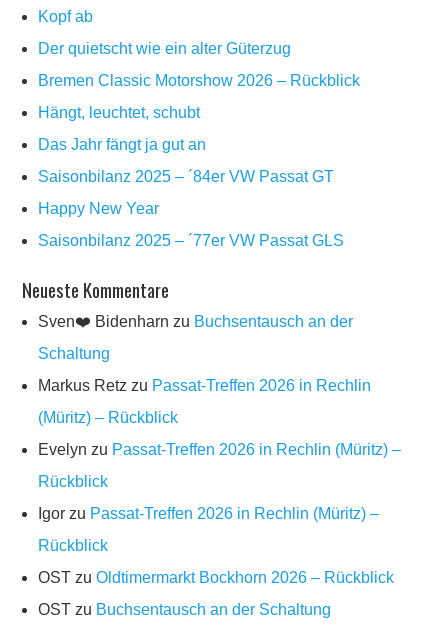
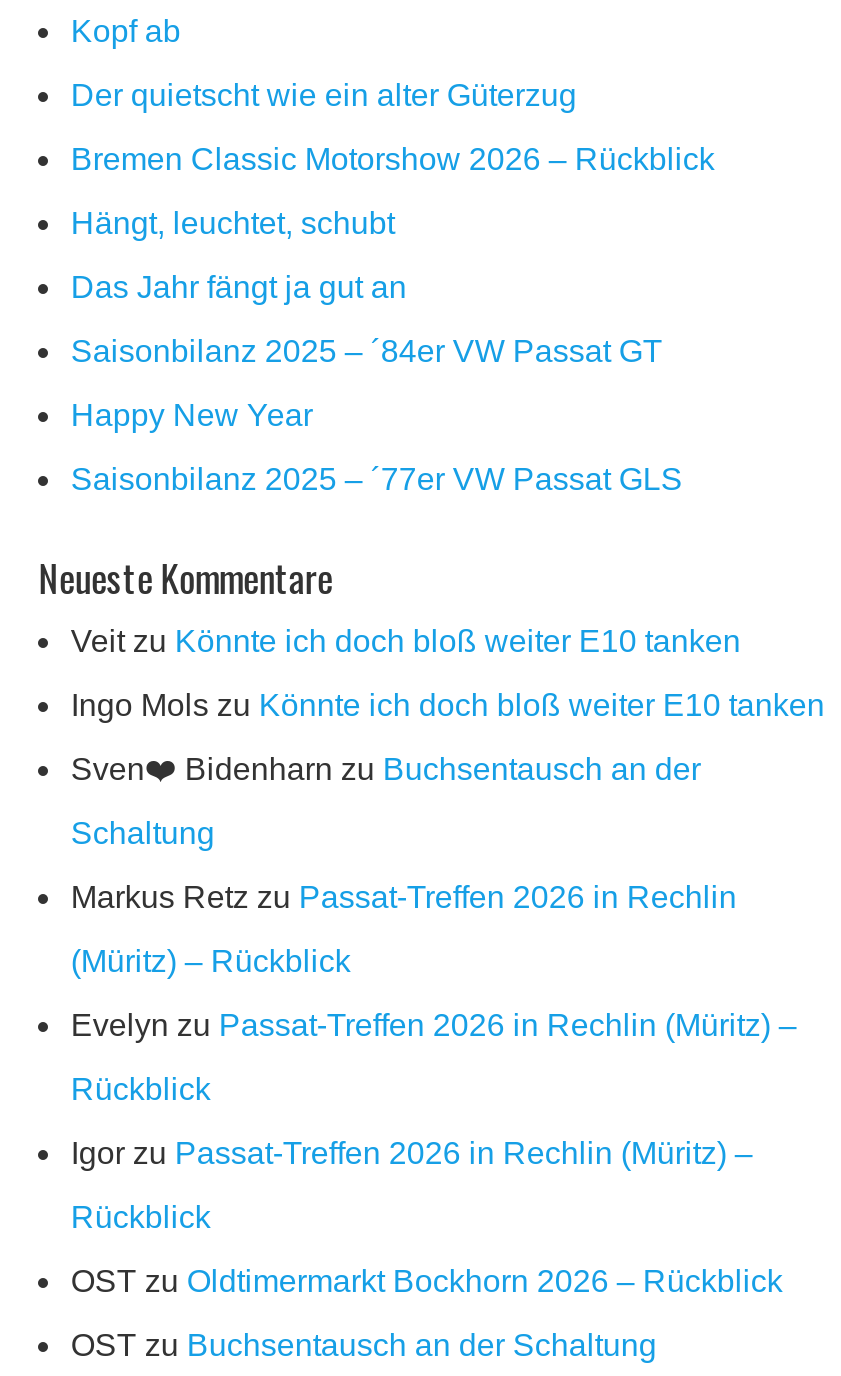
none -> [71,624,825,722] Veit zu Könnte ich doch bloß weiter E10 tanken | Ingo Mols zu Könnte ich doch bloß weiter E10 tanken

